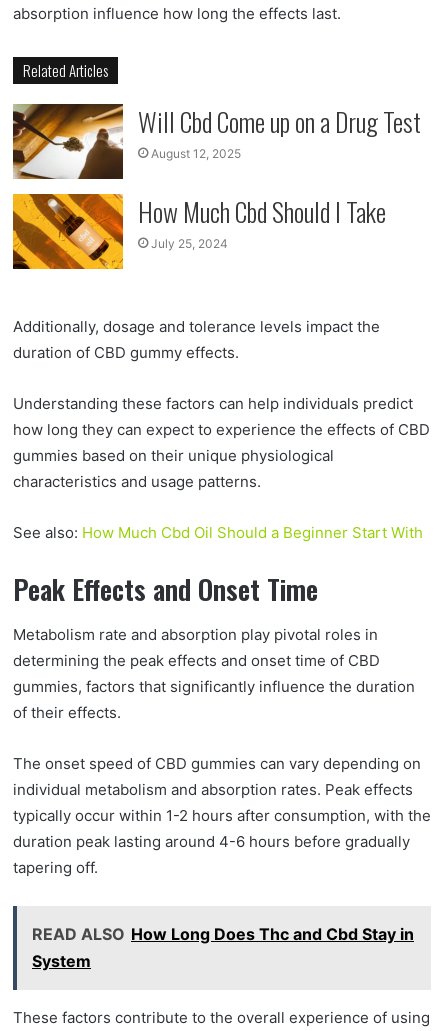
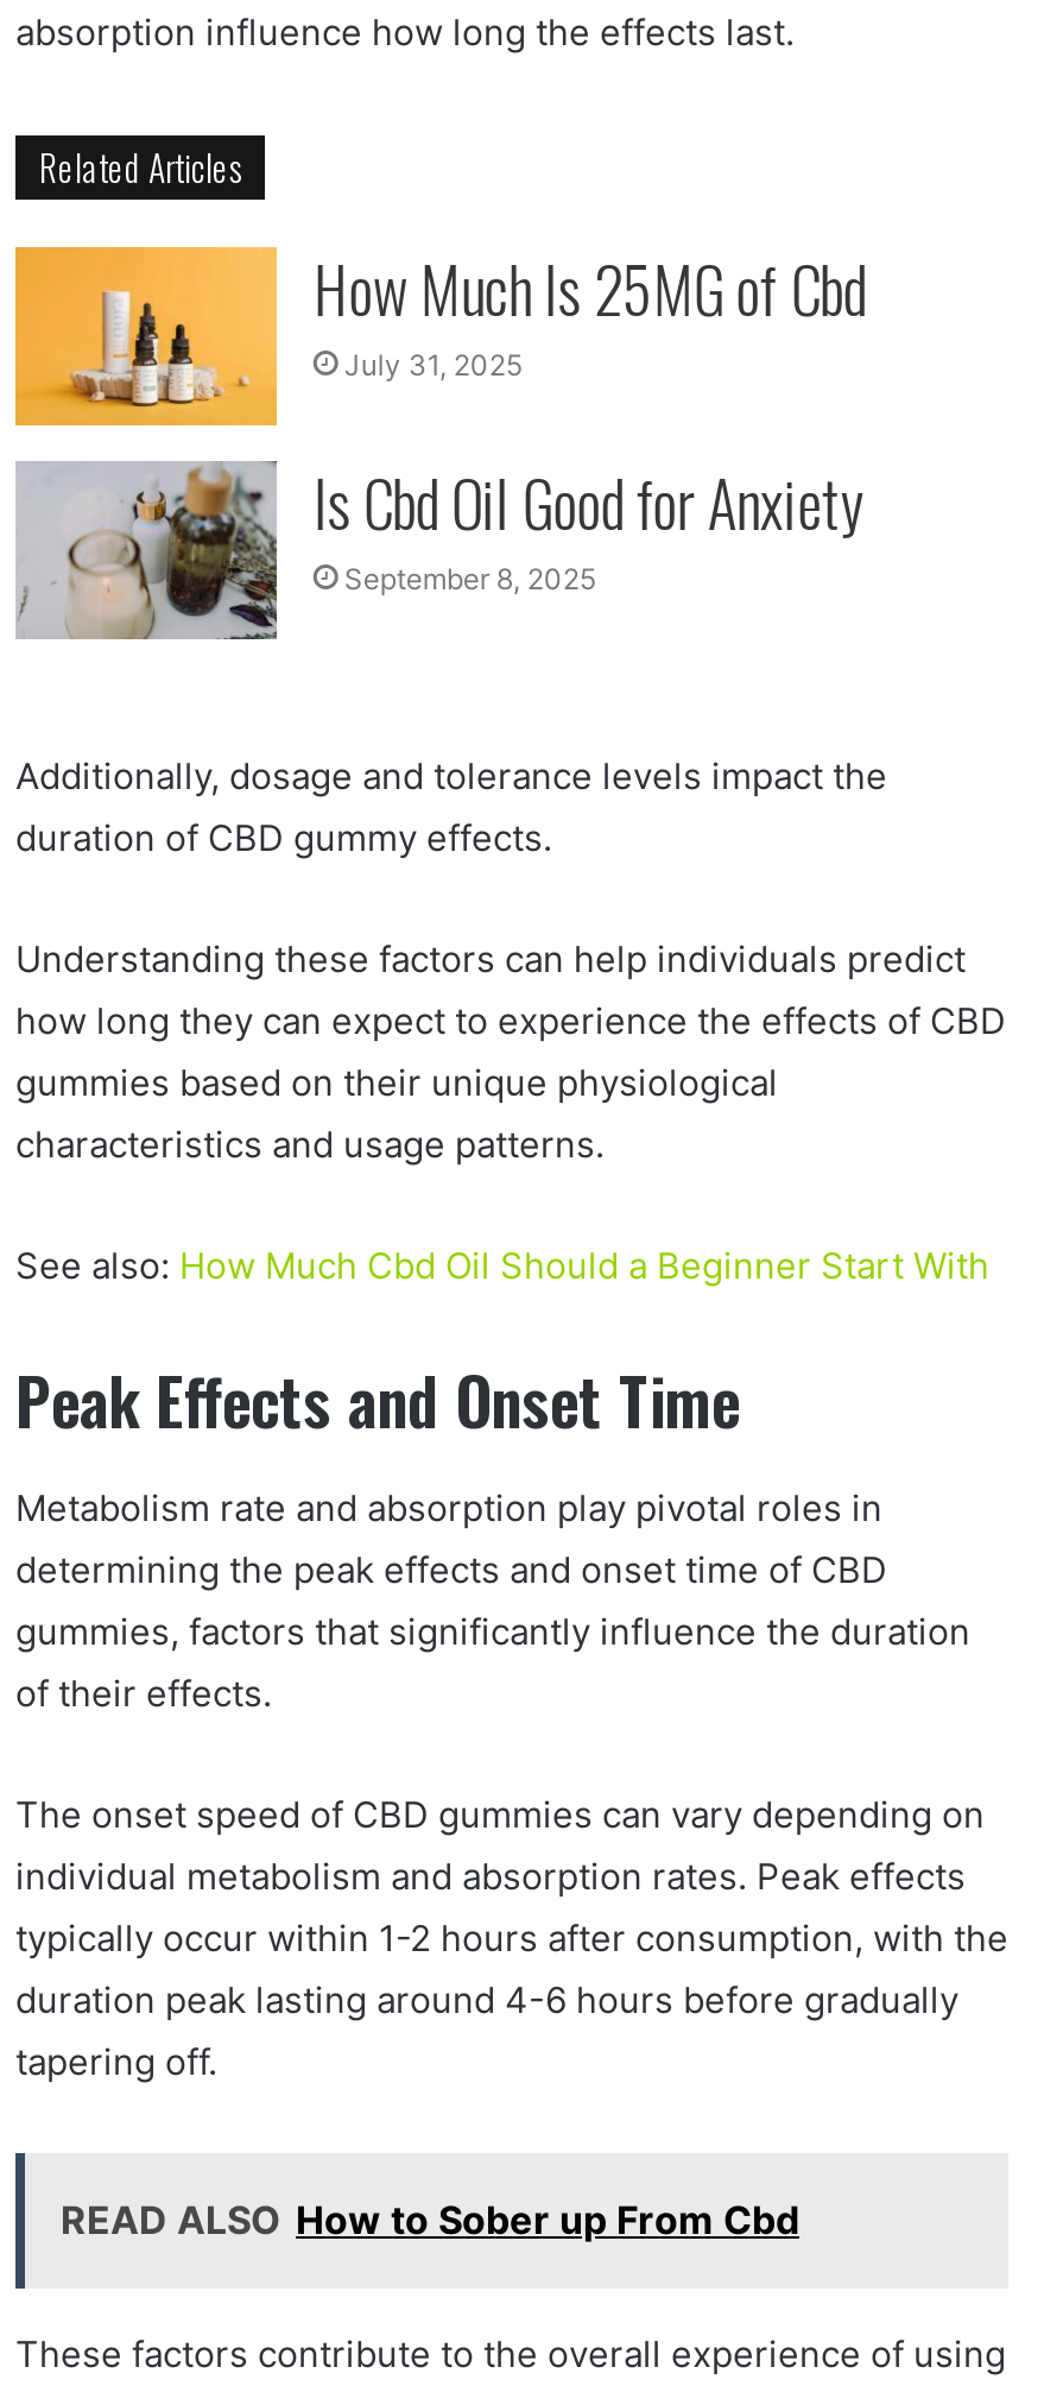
[12,102,421,180] [image] | Will Cbd Come up on a Drug Test | August 12, 2025 -> [13,243,867,428] [image] | How Much Is 25MG of Cbd | July 31, 2025
[12,192,386,270] [image] | How Much Cbd Should I Take | July 25, 2024 -> [15,457,864,642] [image] | Is Cbd Oil Good for Anxiety | September 8, 2025
[32,924,414,971] READ ALSO How Long Does Thc and Cbd Stay in | System -> [61,2195,799,2243] READ ALSO How to Sober up From Cbd

